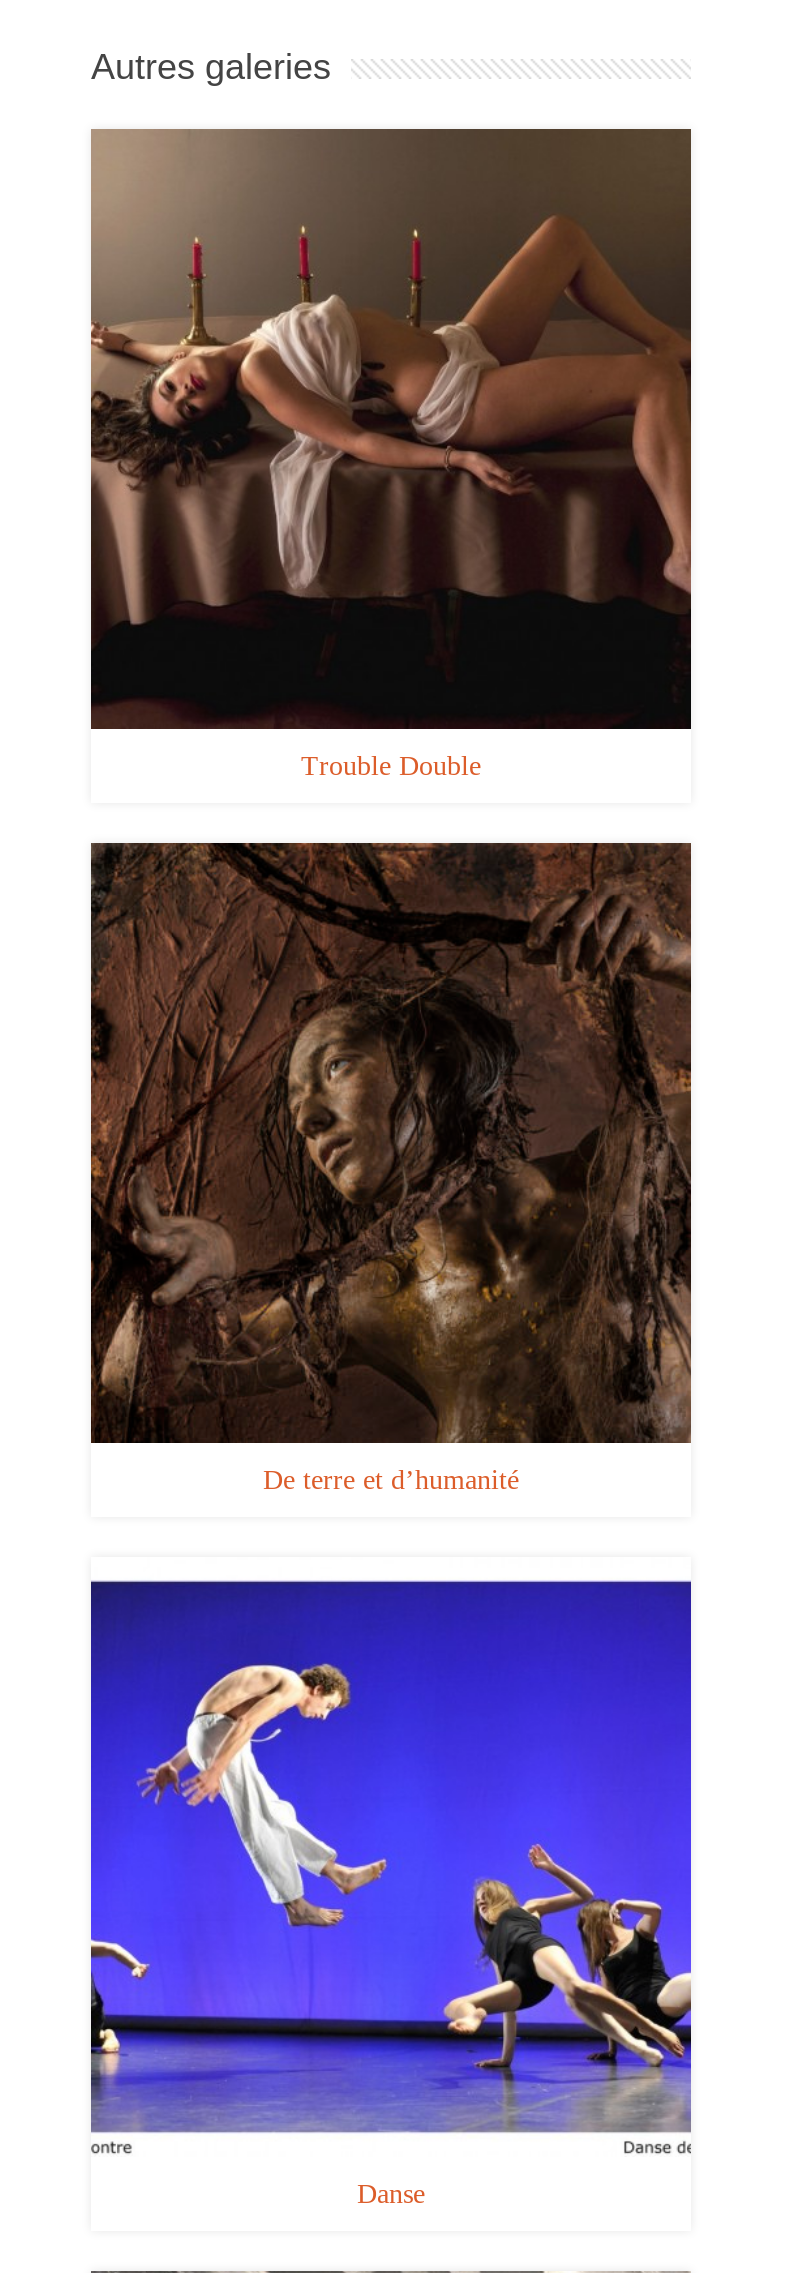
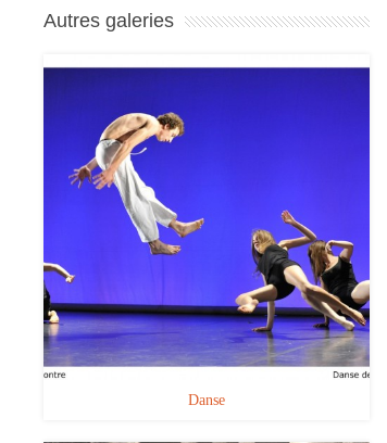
[89,127,693,781] [image] | Trouble Double -> none
[89,841,693,1495] [image] | De terre et d’humanité -> none

